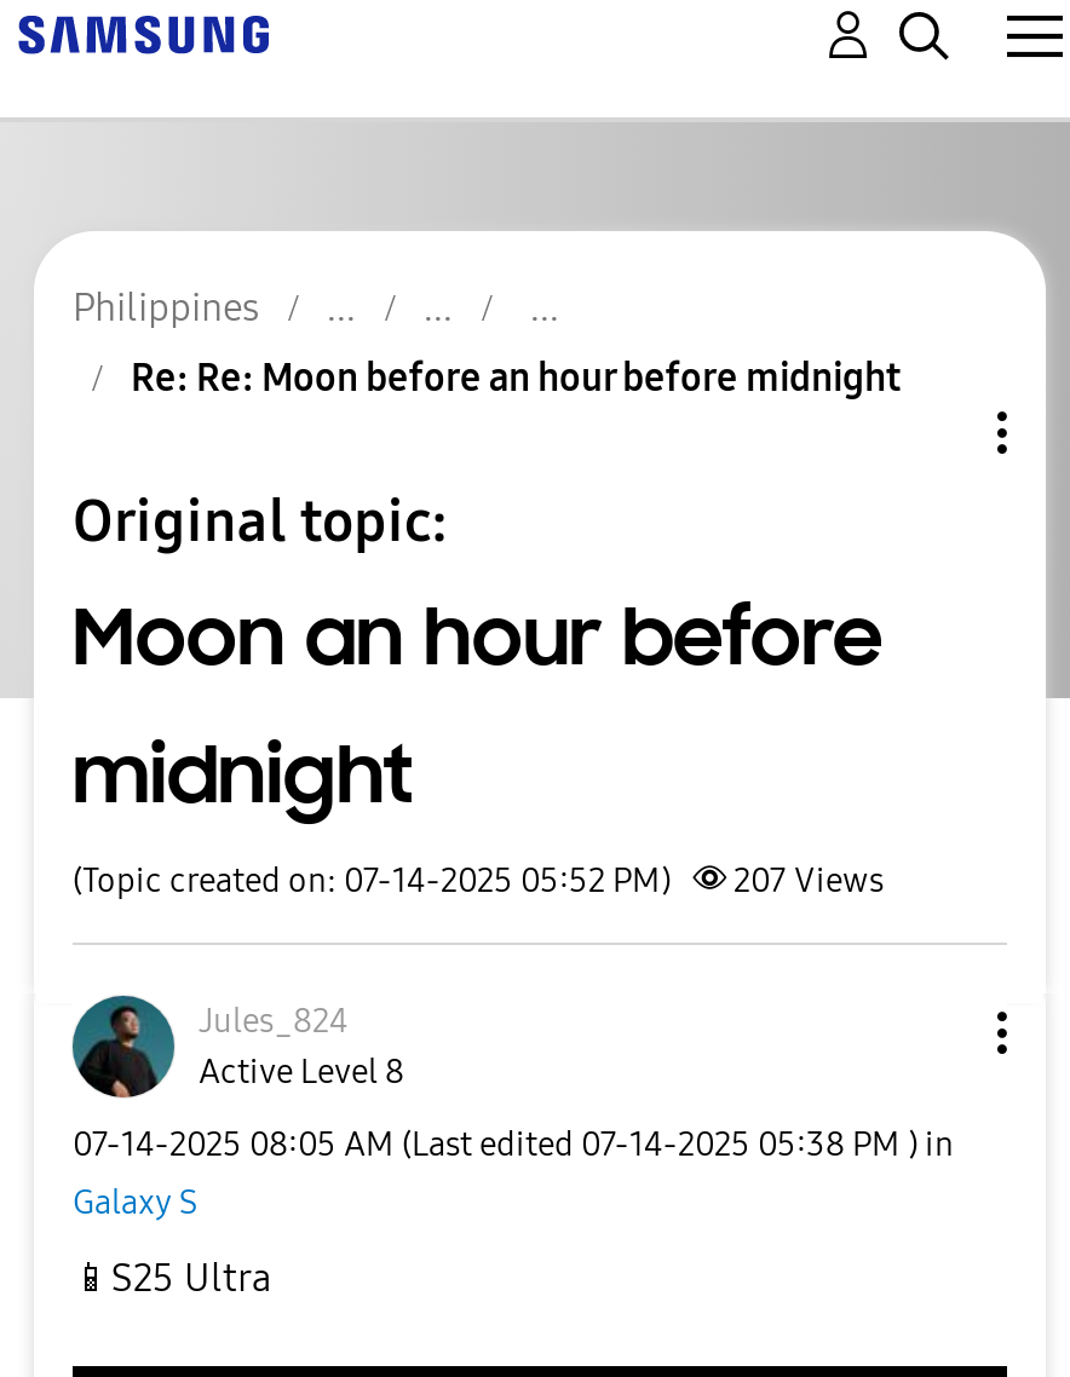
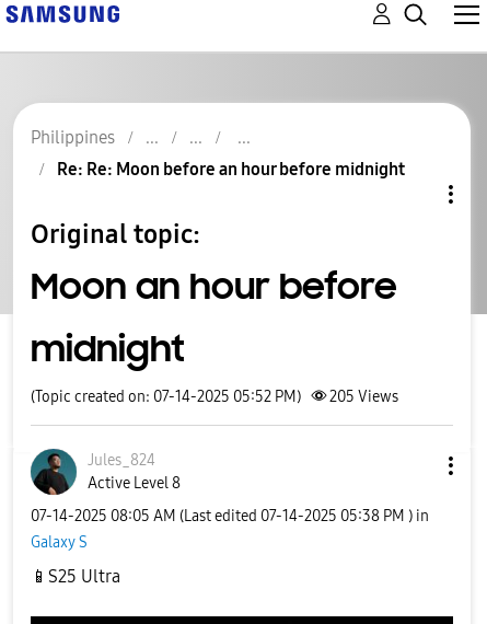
[73,860,884,901] (Topic created on: 07-14-2025 05:52 PM) 207 Views -> [31,388,398,406] (Topic created on: 07-14-2025 05:52 PM) 205 Views

